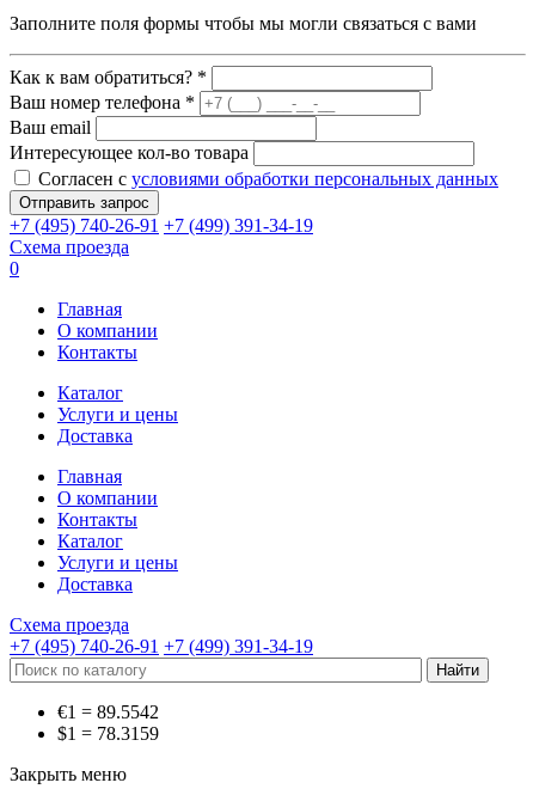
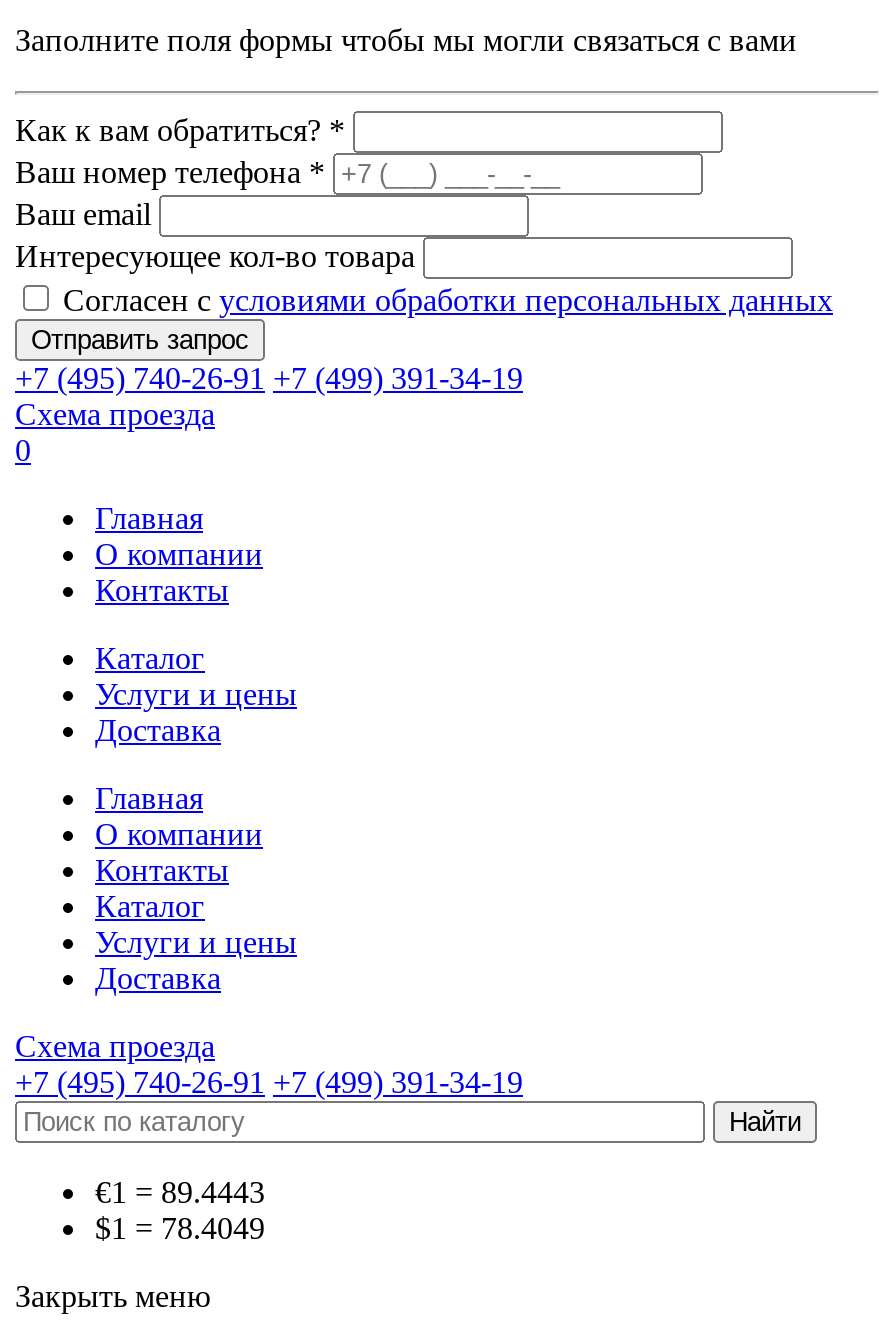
[57,702,159,722] €1 = 89.5542 -> [95,1175,265,1209] €1 = 89.4443
[57,723,159,744] $1 = 78.3159 -> [95,1211,265,1245] $1 = 78.4049

